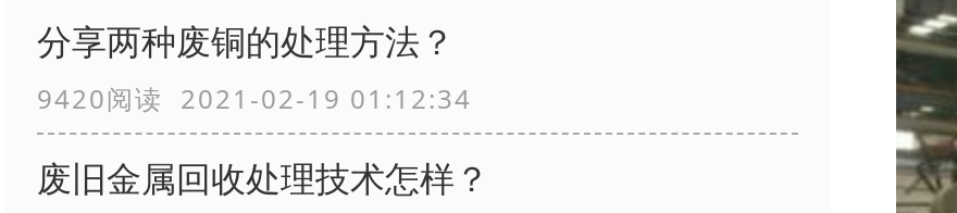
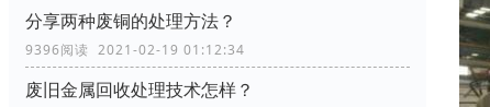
[37,81,472,118] 9420阅读 2021-02-19 01:12:34 -> [25,41,245,59] 9396阅读 2021-02-19 01:12:34

